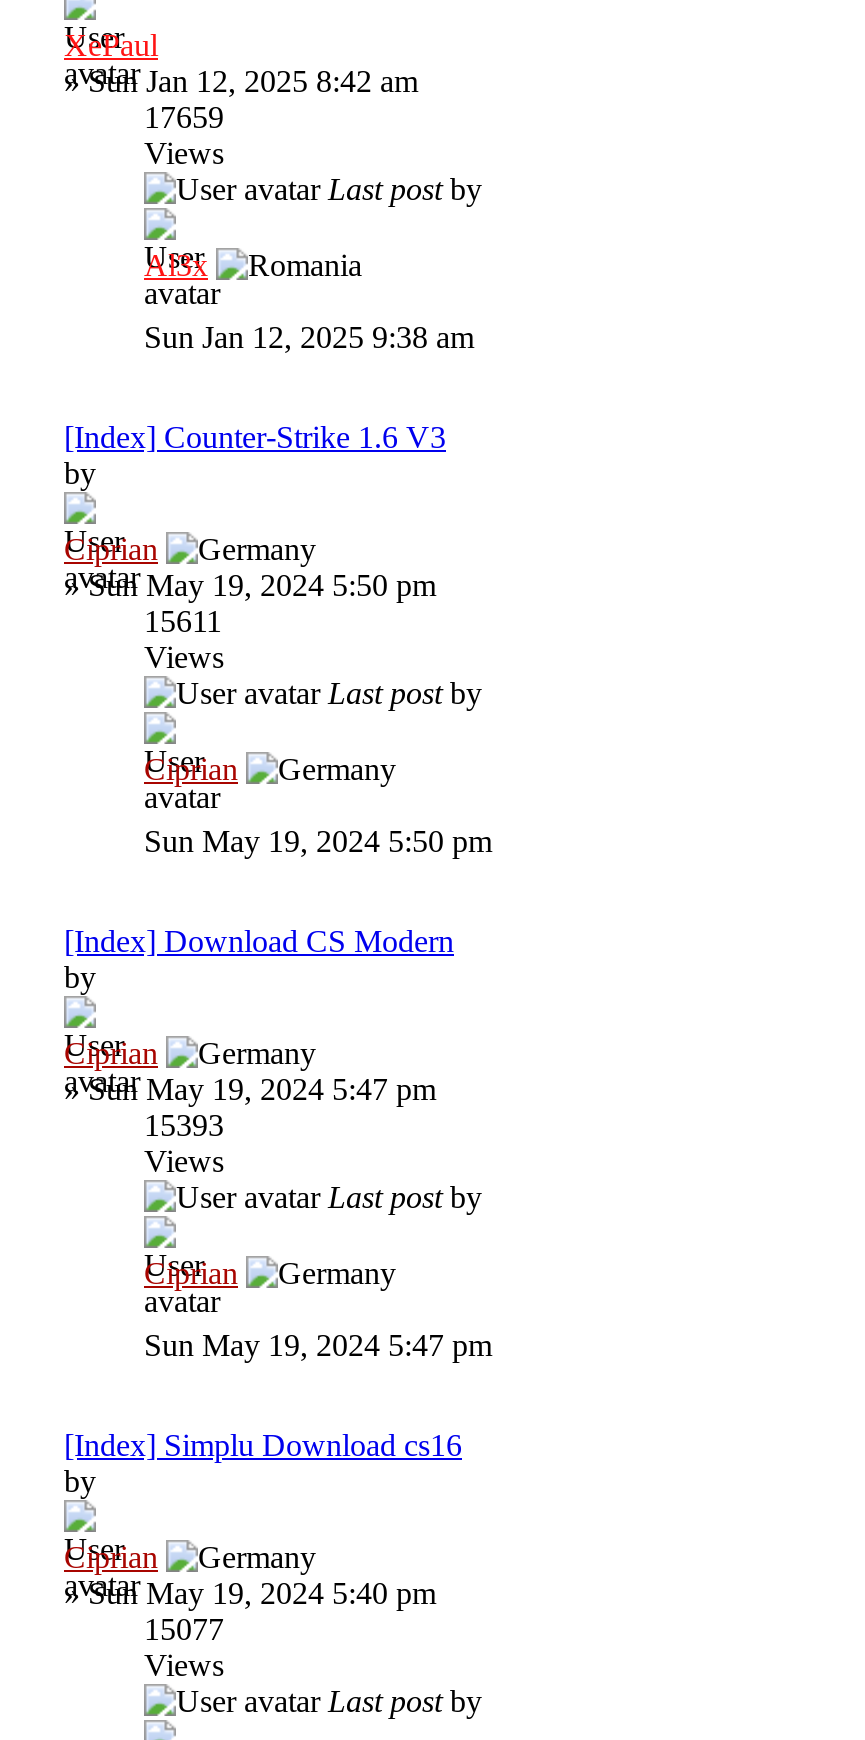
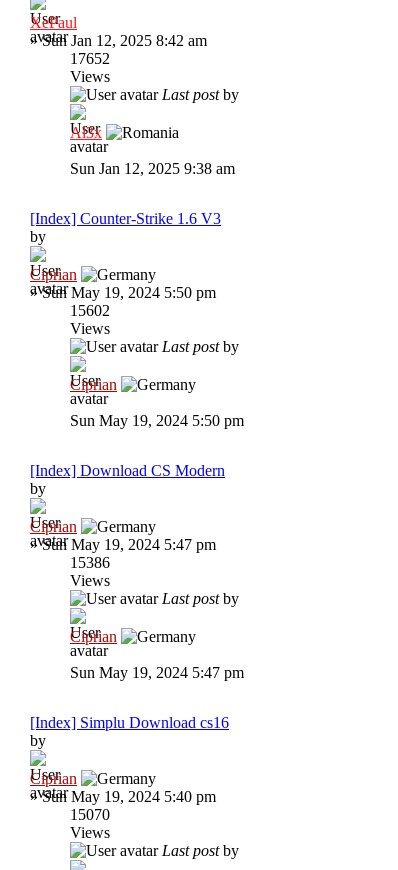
[144,101,224,135] 17659 -> [70,50,110,67] 17652
[144,605,222,639] 15611 -> [70,302,110,319] 15602
[144,1109,224,1143] 15393 -> [70,554,110,571] 15386
[144,1613,224,1647] 15077 -> [70,806,110,823] 15070

